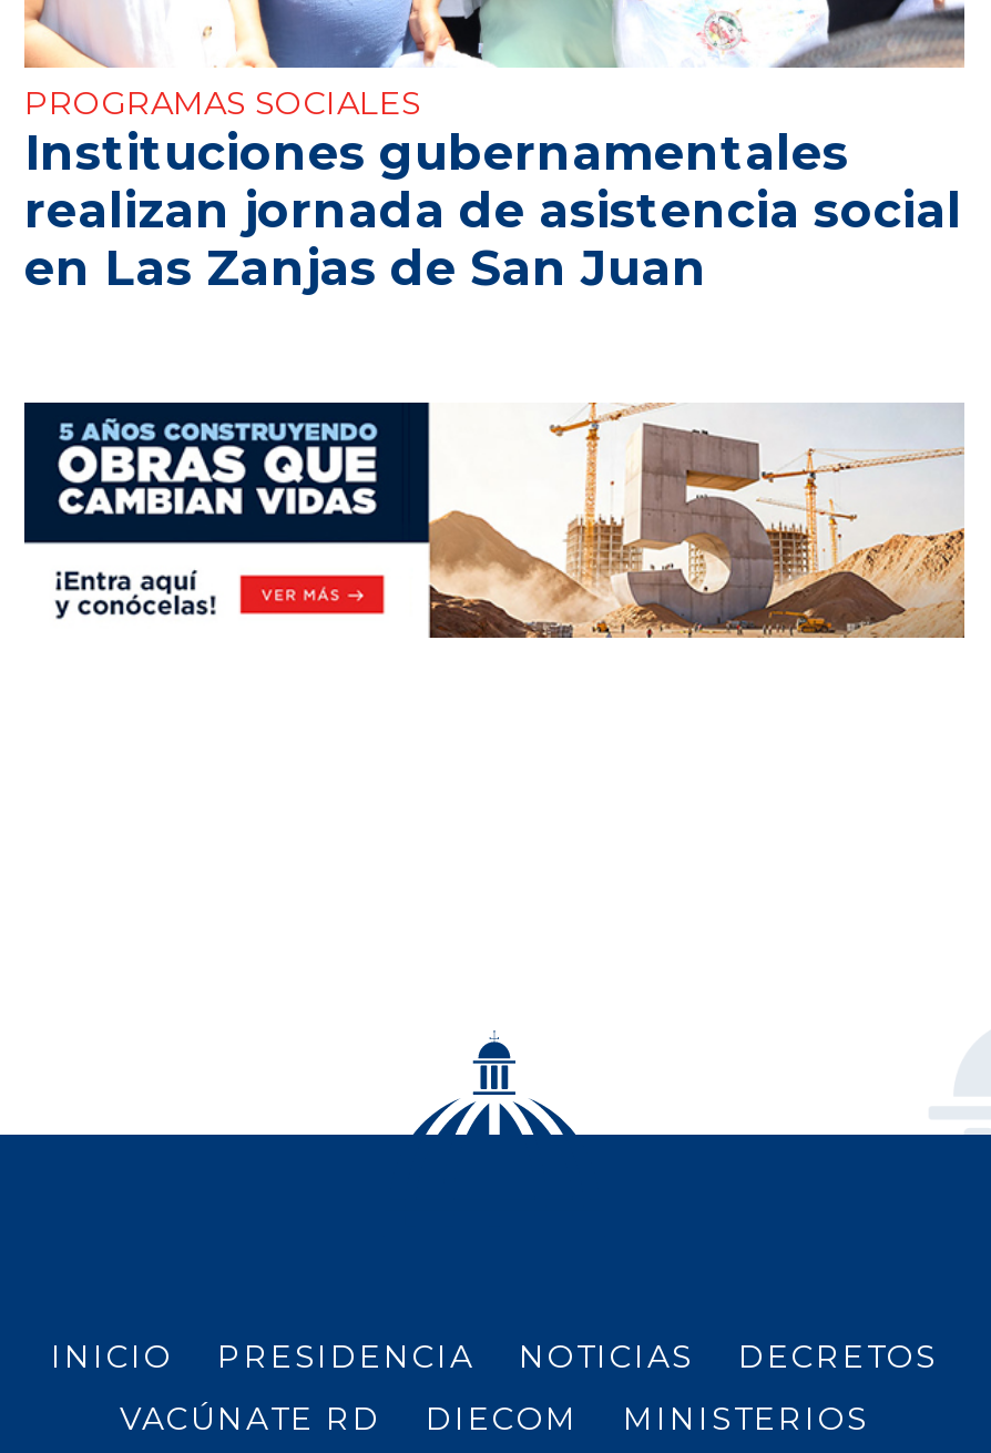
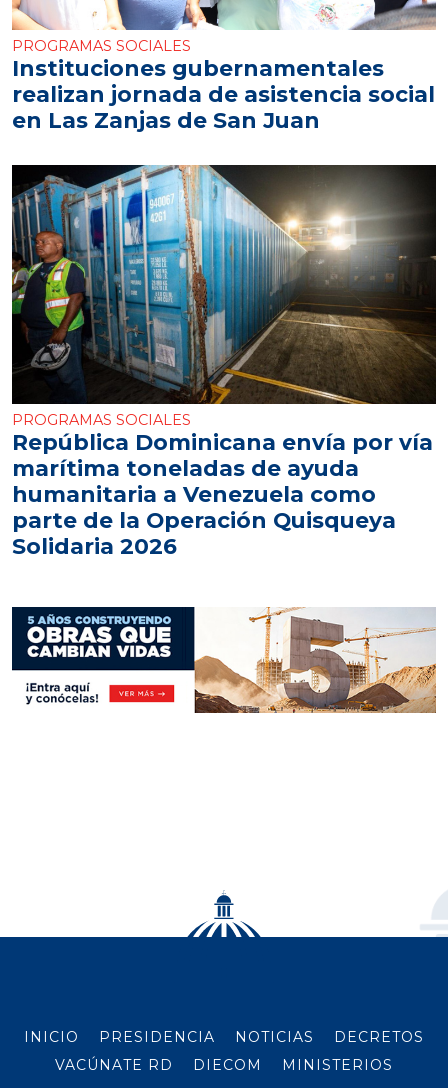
none -> [11,164,437,559] [image] | PROGRAMAS SOCIALES | República Dominicana envía por vía | marítima toneladas de ayuda | humanitaria a Venezuela como | parte de la Operación Quisqueya | Solidaria 2026

